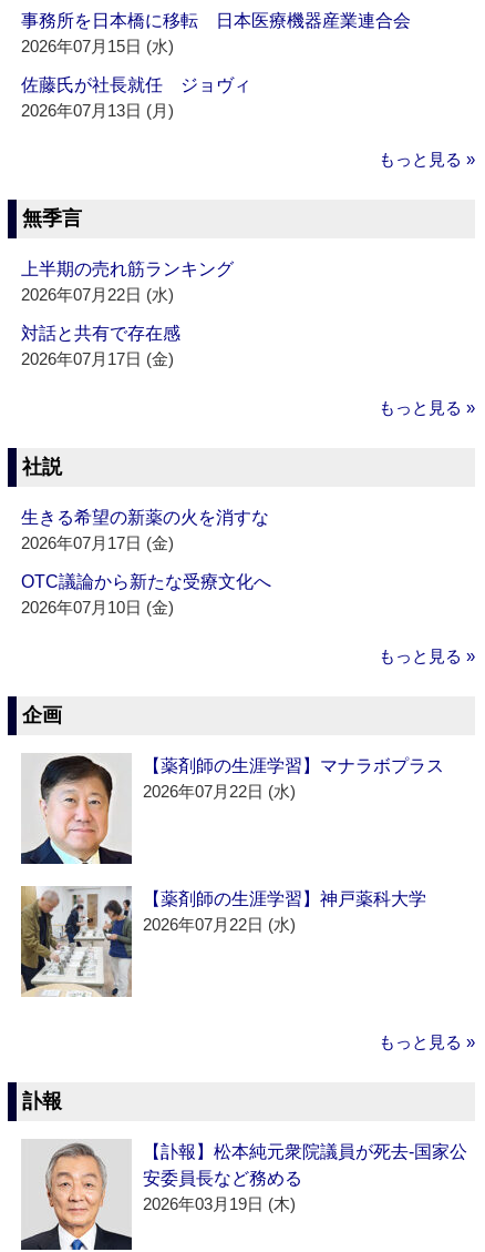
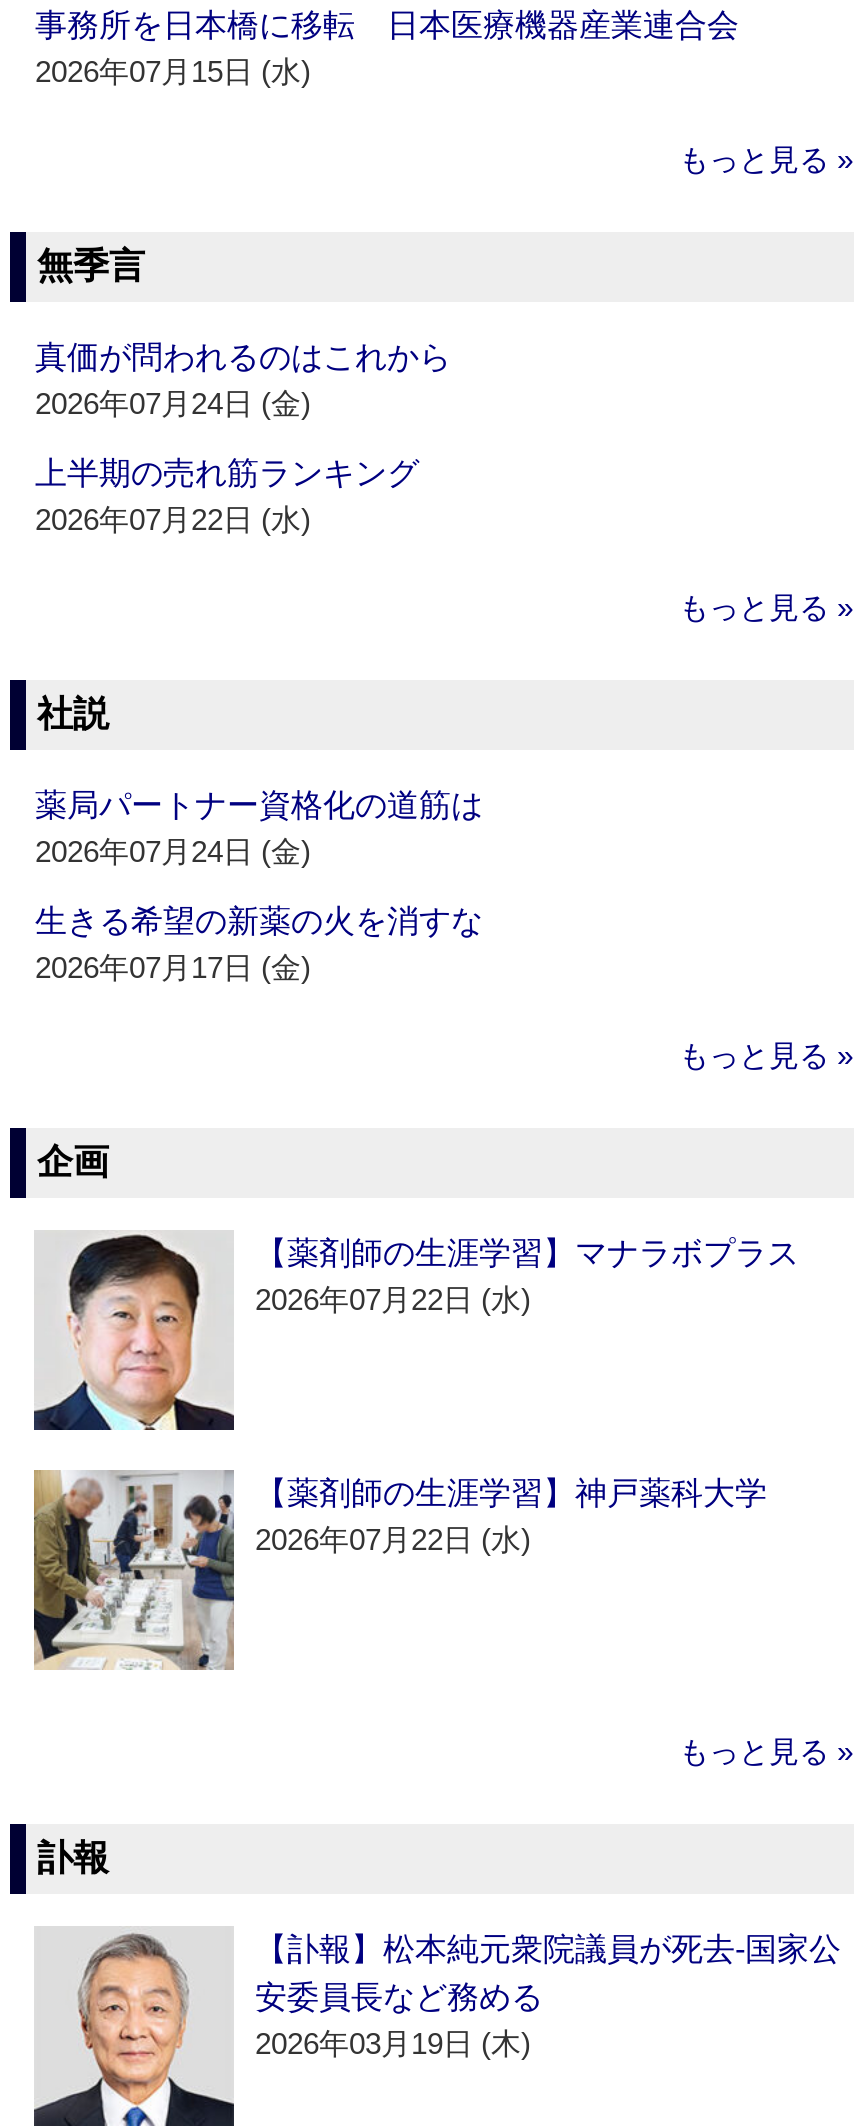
[21,76,252,120] 佐藤氏が社長就任 ジョヴィ | 2026年07月13日 (月) -> none
none -> [35,341,451,421] 真価が問われるのはこれから | 2026年07月24日 (金)
[21,324,181,369] 対話と共有で存在感 | 2026年07月17日 (金) -> none
none -> [35,789,483,869] 薬局パートナー資格化の道筋は | 2026年07月24日 (金)
[21,573,272,617] OTC議論から新たな受療文化へ | 2026年07月10日 (金) -> none

